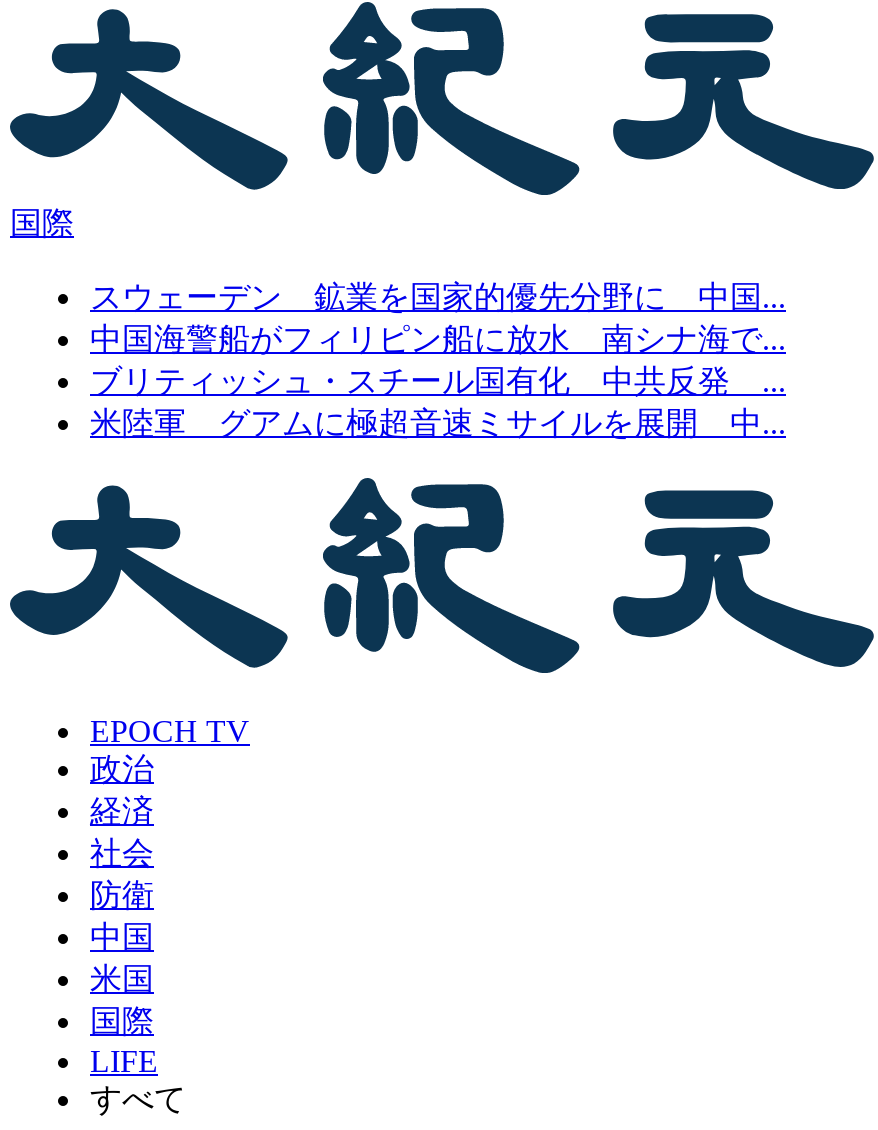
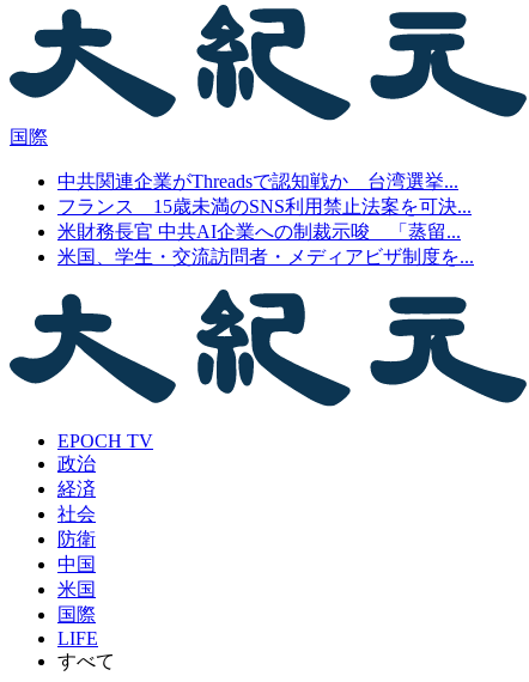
[90,281,786,441] スウェーデン 鉱業を国家的優先分野に 中国... | 中国海警船がフィリピン船に放水 南シナ海で... | ブリティッシュ・スチール国有化 中共反発 ... | 米陸軍 グアムに極超音速ミサイルを展開 中... -> [57,172,474,267] 中共関連企業がThreadsで認知戦か 台湾選挙... | フランス 15歳未満のSNS利用禁止法案を可決... | 米財務長官 中共AI企業への制裁示唆 「蒸留... | 米国、学生・交流訪問者・メディアビザ制度を...

